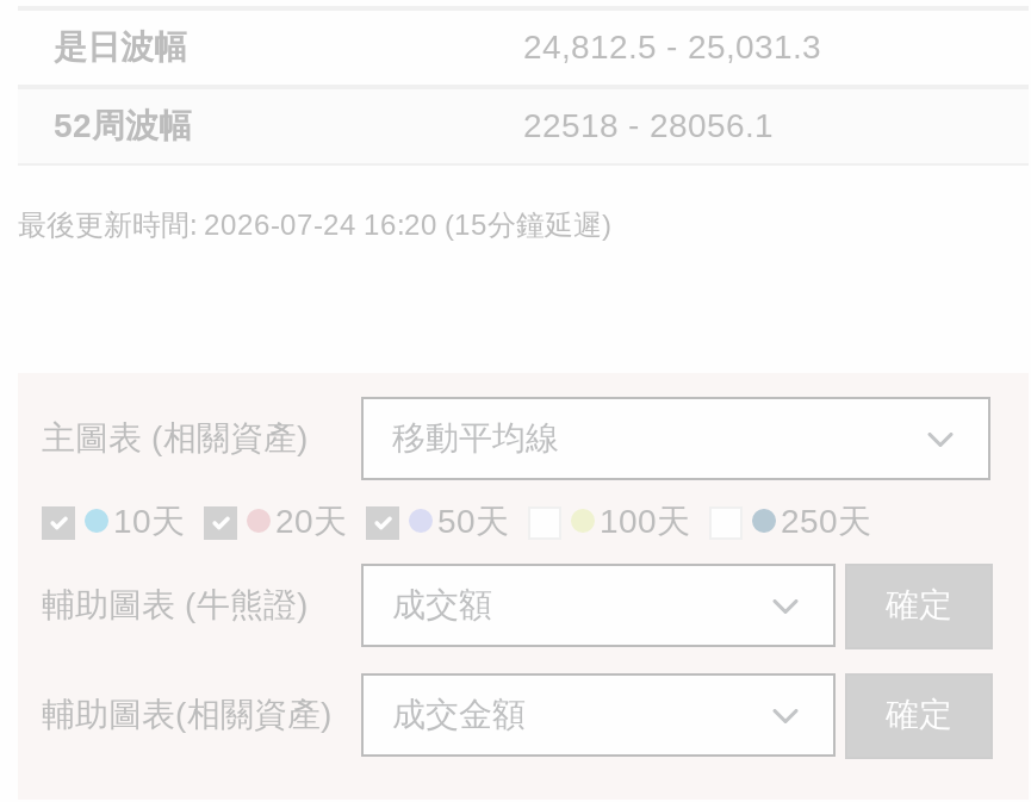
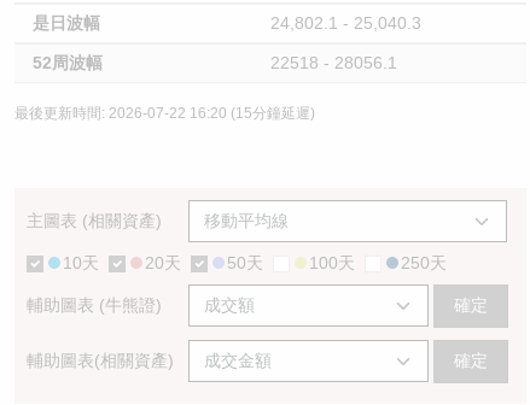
[523,27,821,66] 24,812.5 - 25,031.3 -> [270,13,421,33] 24,802.1 - 25,040.3
[18,209,611,242] 最後更新時間: 2026-07-24 16:20 (15分鐘延遲) -> [14,105,315,122] 最後更新時間: 2026-07-22 16:20 (15分鐘延遲)

